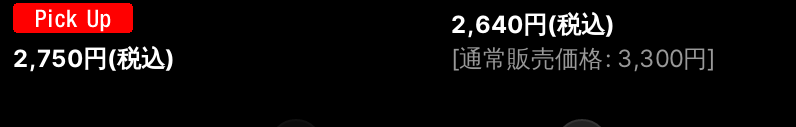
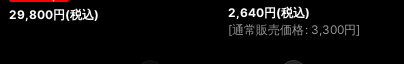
[13,43,175,73] 2,750円(税込) -> [9,7,99,22] 29,800円(税込)

